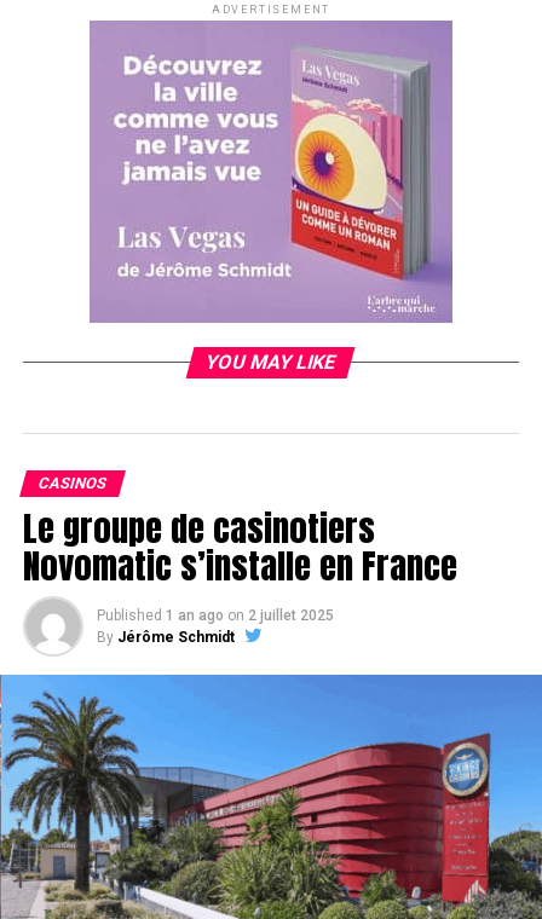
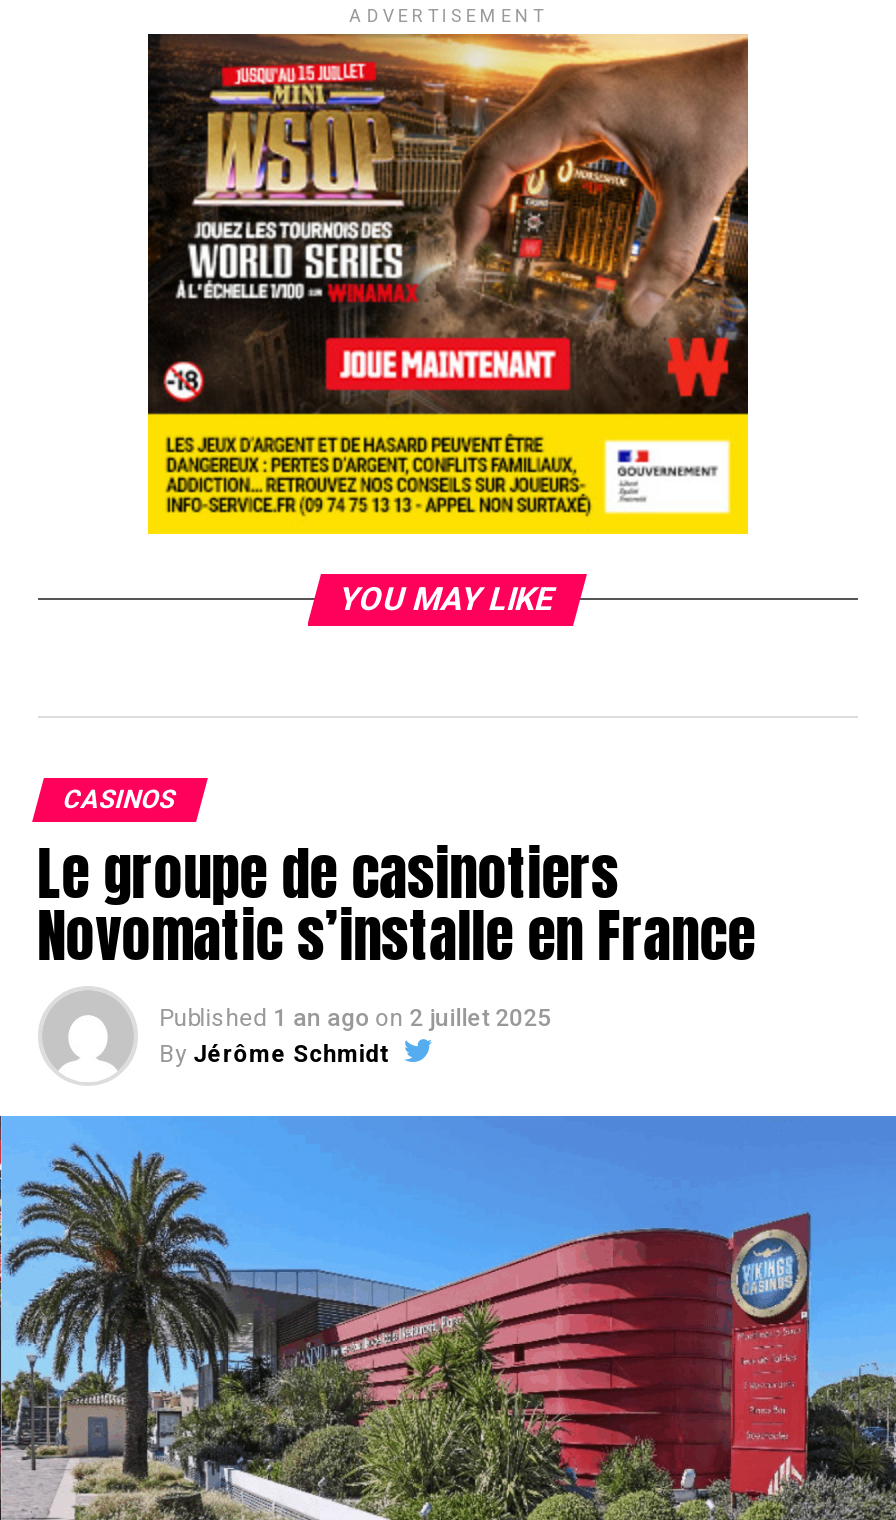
[88,21,454,324] [image] -> [146,32,750,536] [image]

